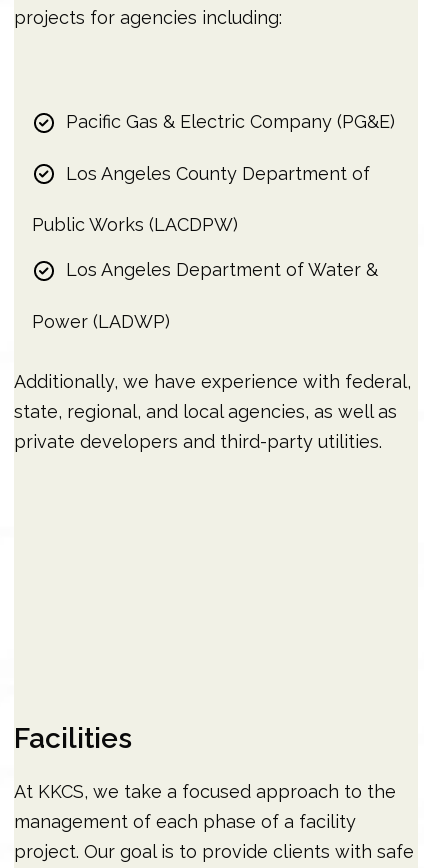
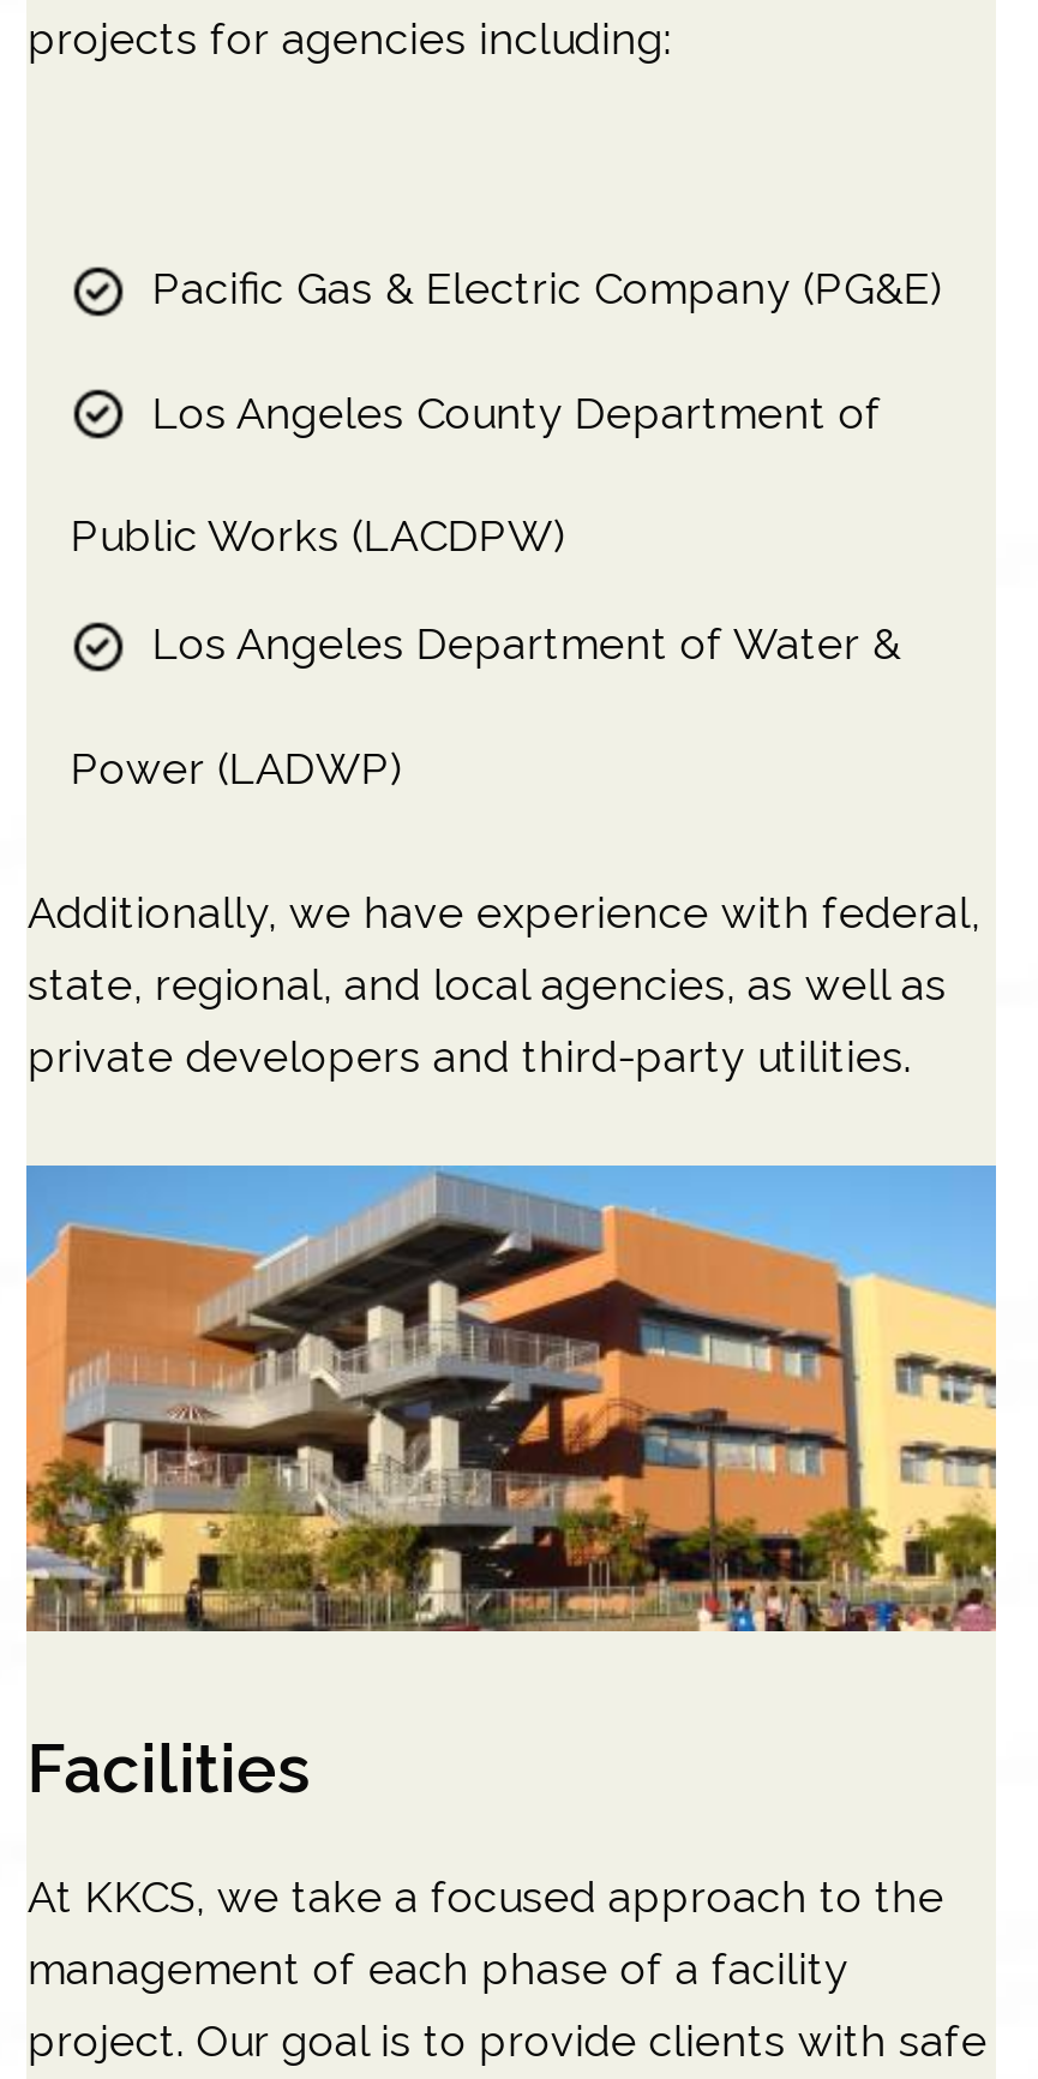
none -> [24,1163,998,1634] [image]

